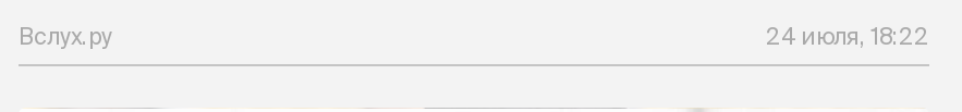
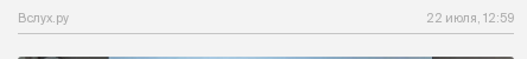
[766,23,929,49] 24 июля, 18:22 -> [426,11,514,25] 22 июля, 12:59

